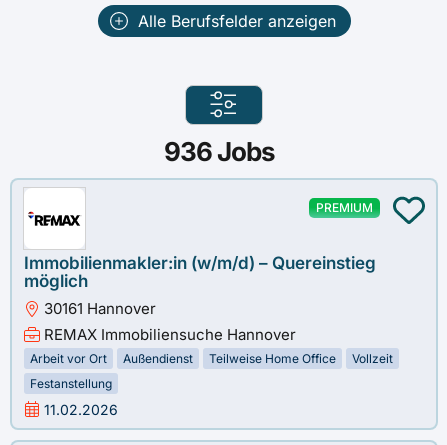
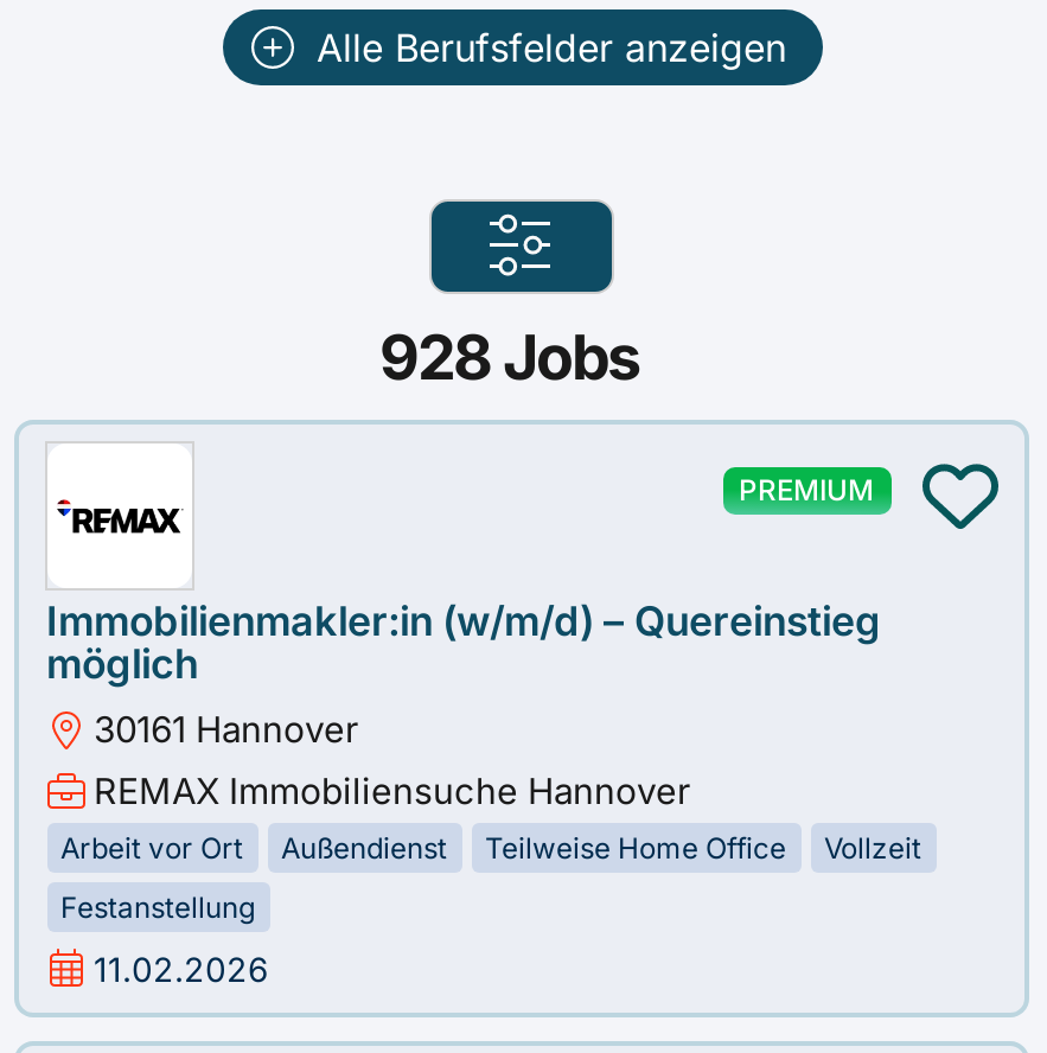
[163,136,274,167] 936 Jobs -> [379,320,640,394] 928 Jobs

